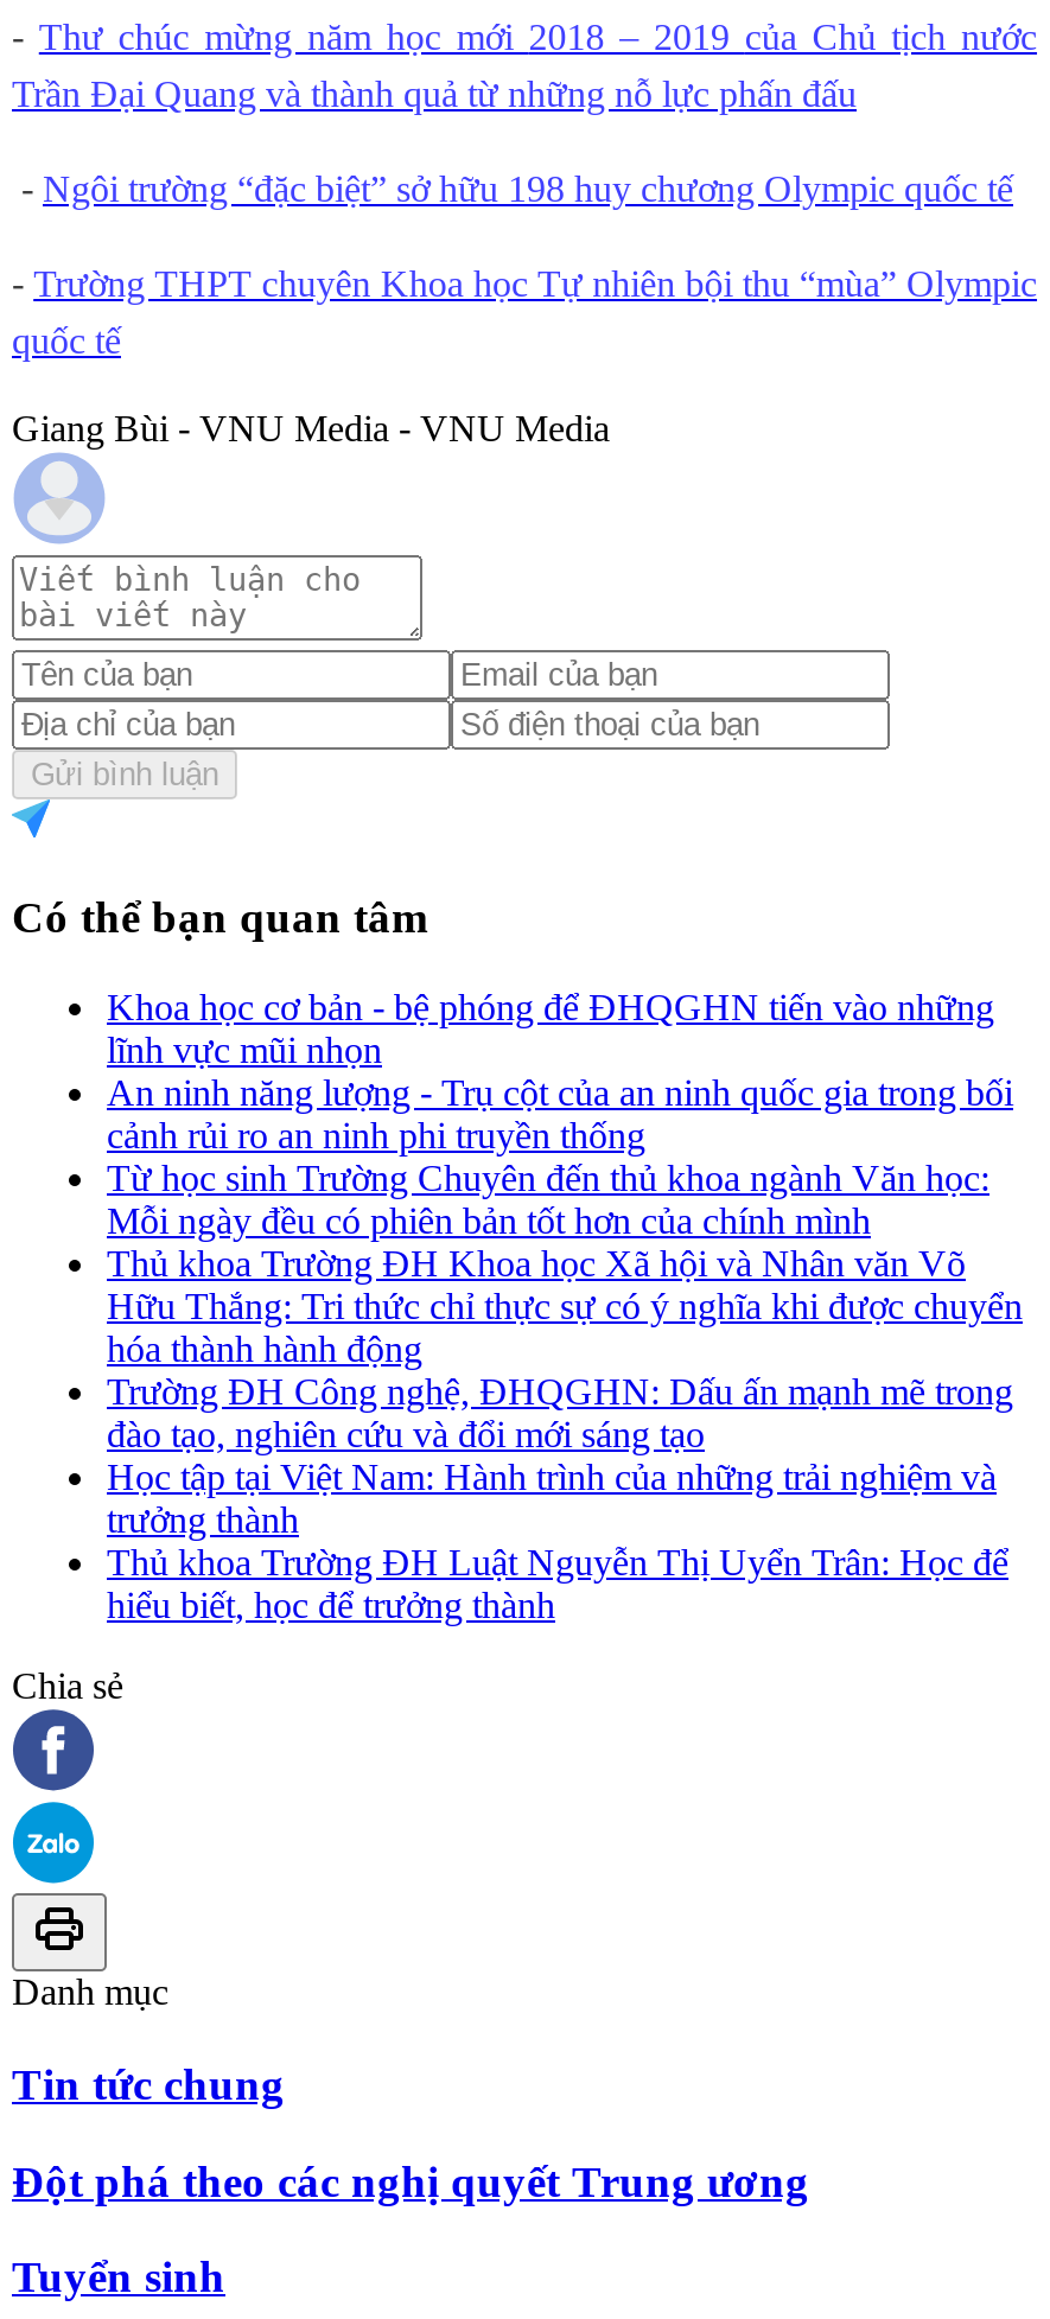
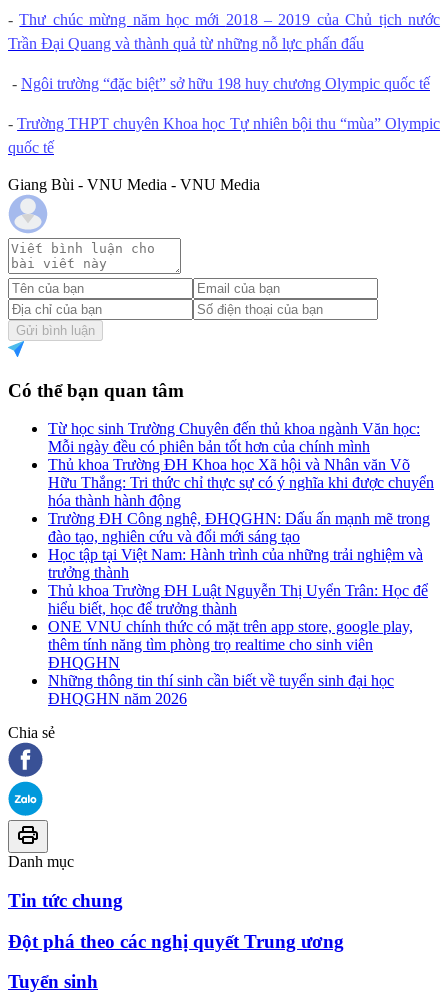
[107,987,1013,1156] Khoa học cơ bản - bệ phóng để ĐHQGHN tiến vào những | lĩnh vực mũi nhọn | An ninh năng lượng - Trụ cột của an ninh quốc gia trong bối | cảnh rủi ro an ninh phi truyền thống -> none
moved [107,1158,1023,1626] -> [48,420,434,617]: Từ học sinh Trường Chuyên đến thủ khoa ngành Văn học: | Mỗi ngày đều có phiên bản tốt hơn của chính mình | Thủ khoa Trường ĐH Khoa học Xã hội và Nhân văn Võ | ... | Thủ khoa Trường ĐH Luật Nguyễn Thị Uyển Trân: Học để | hiểu biết, học để trưởng thành
none -> [48,618,413,707] ONE VNU chính thức có mặt trên app store, google play, | thêm tính năng tìm phòng trọ realtime cho sinh viên | ĐHQGHN | Những thông tin thí sinh cần biết về tuyển sinh đại học | ĐHQGHN năm 2026

